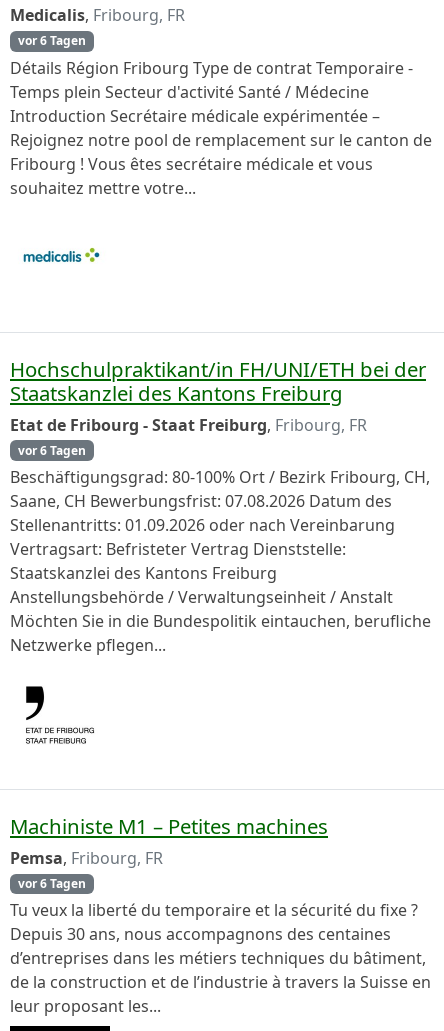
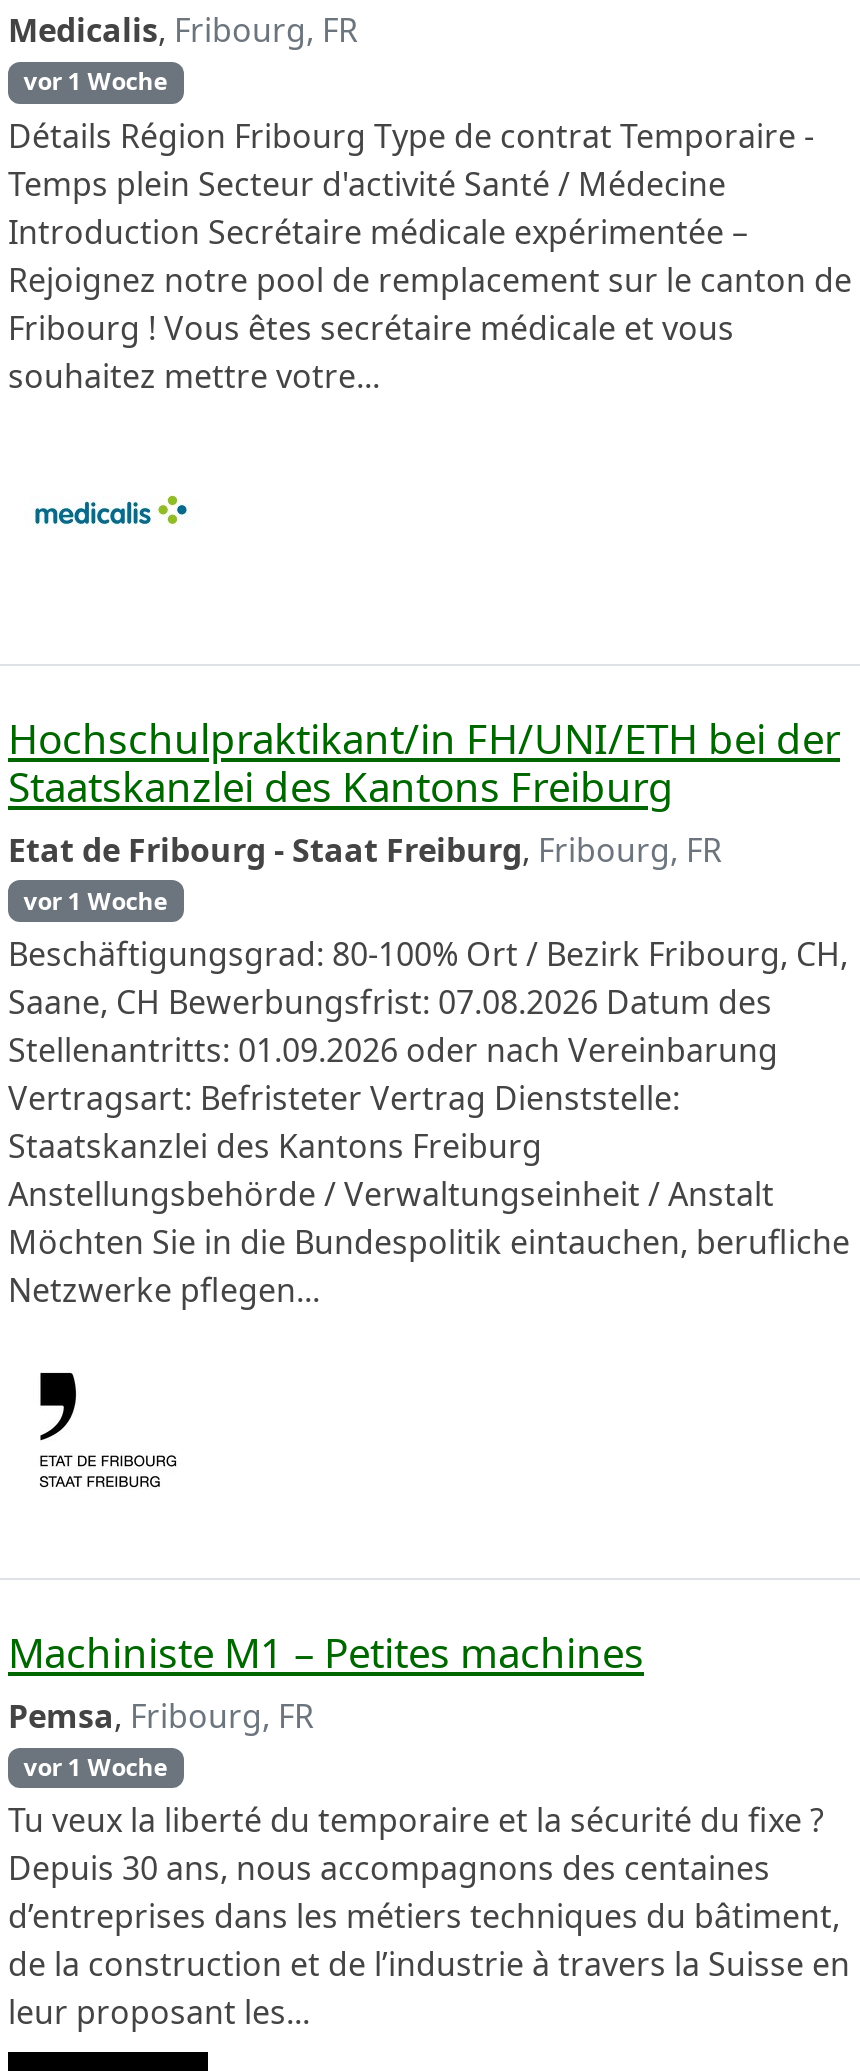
[18,32,86,49] vor 6 Tagen -> [24,65,168,99] vor 1 Woche
[18,442,86,459] vor 6 Tagen -> [24,883,168,917] vor 1 Woche
[18,875,86,892] vor 6 Tagen -> [24,1750,168,1784] vor 1 Woche

